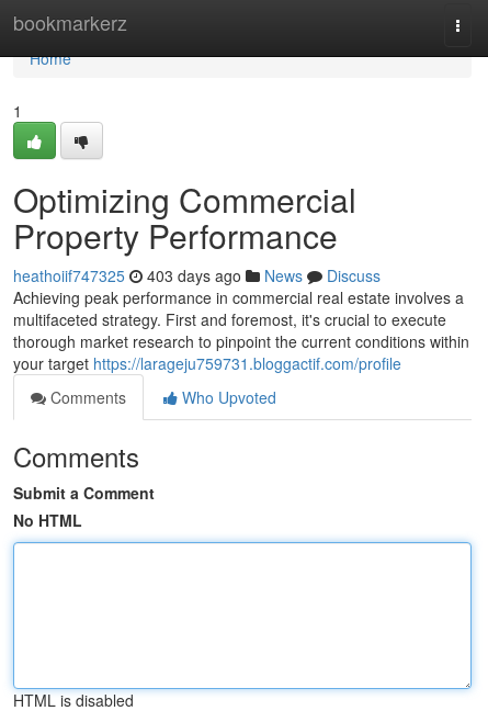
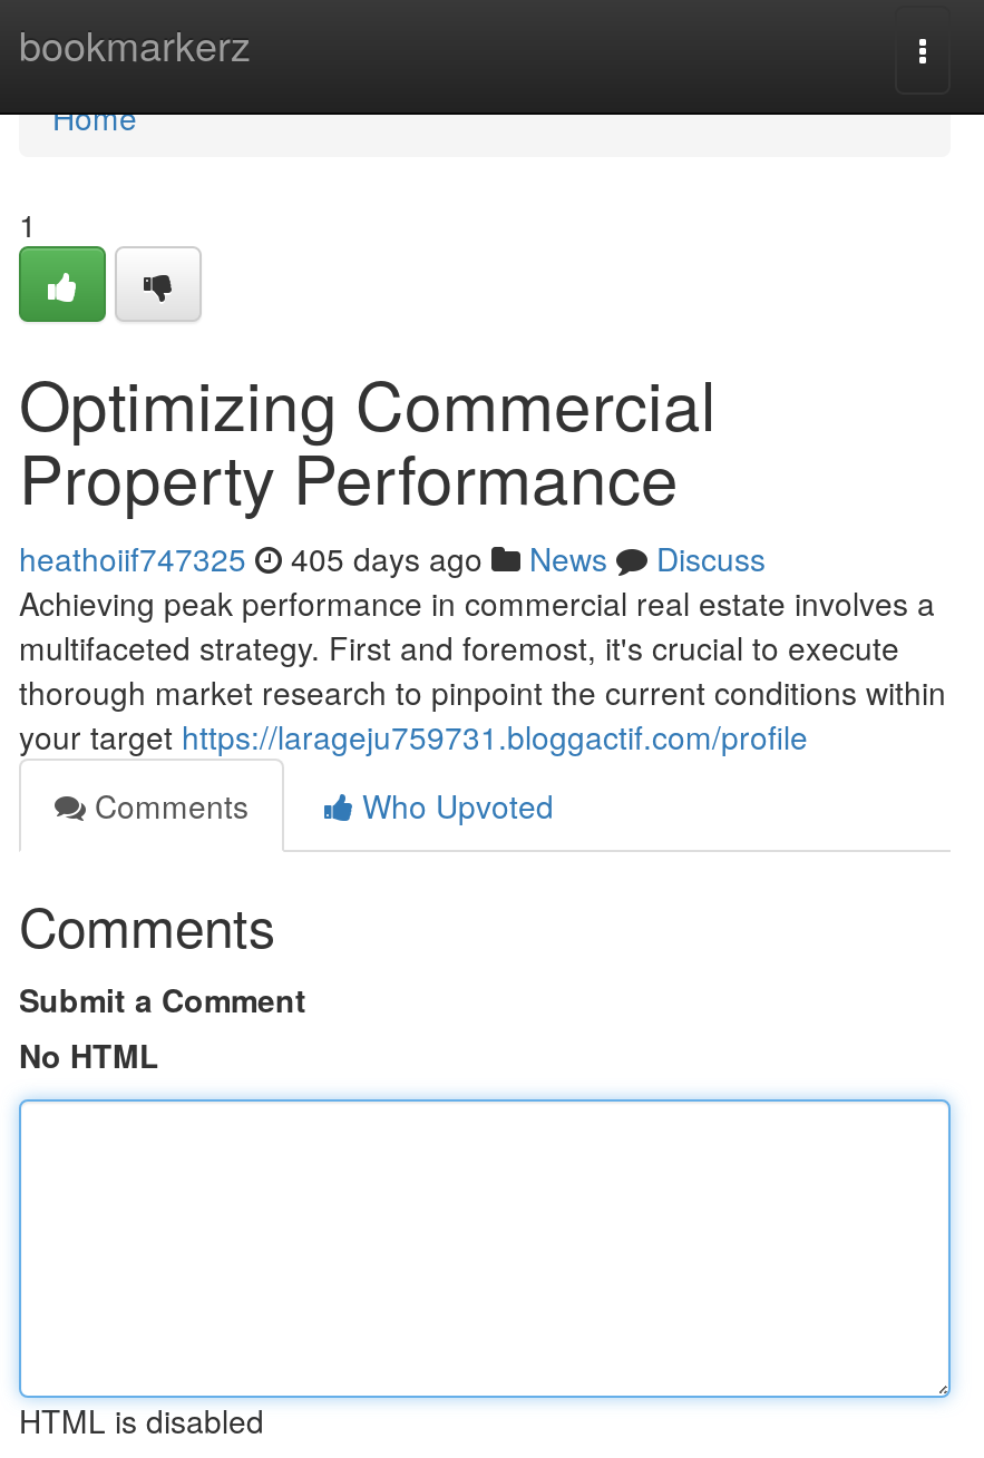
[13,264,381,286] heathoiif747325 403 days ago News Discuss -> [19,536,766,580] heathoiif747325 405 days ago News Discuss

